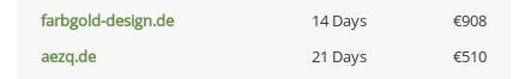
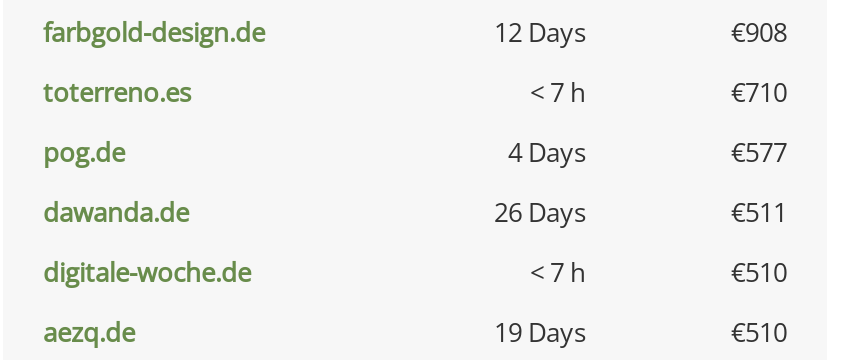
[311,10,366,31] 14 Days -> [494,14,586,50] 12 Days
none -> [43,74,787,290] toterreno.es | < 7 h | €710 | pog.de | 4 Days | €577 | dawanda.de | 26 Days | €511 | digitale-woche.de | < 7 h | €510
[311,46,366,67] 21 Days -> [494,314,586,350] 19 Days

